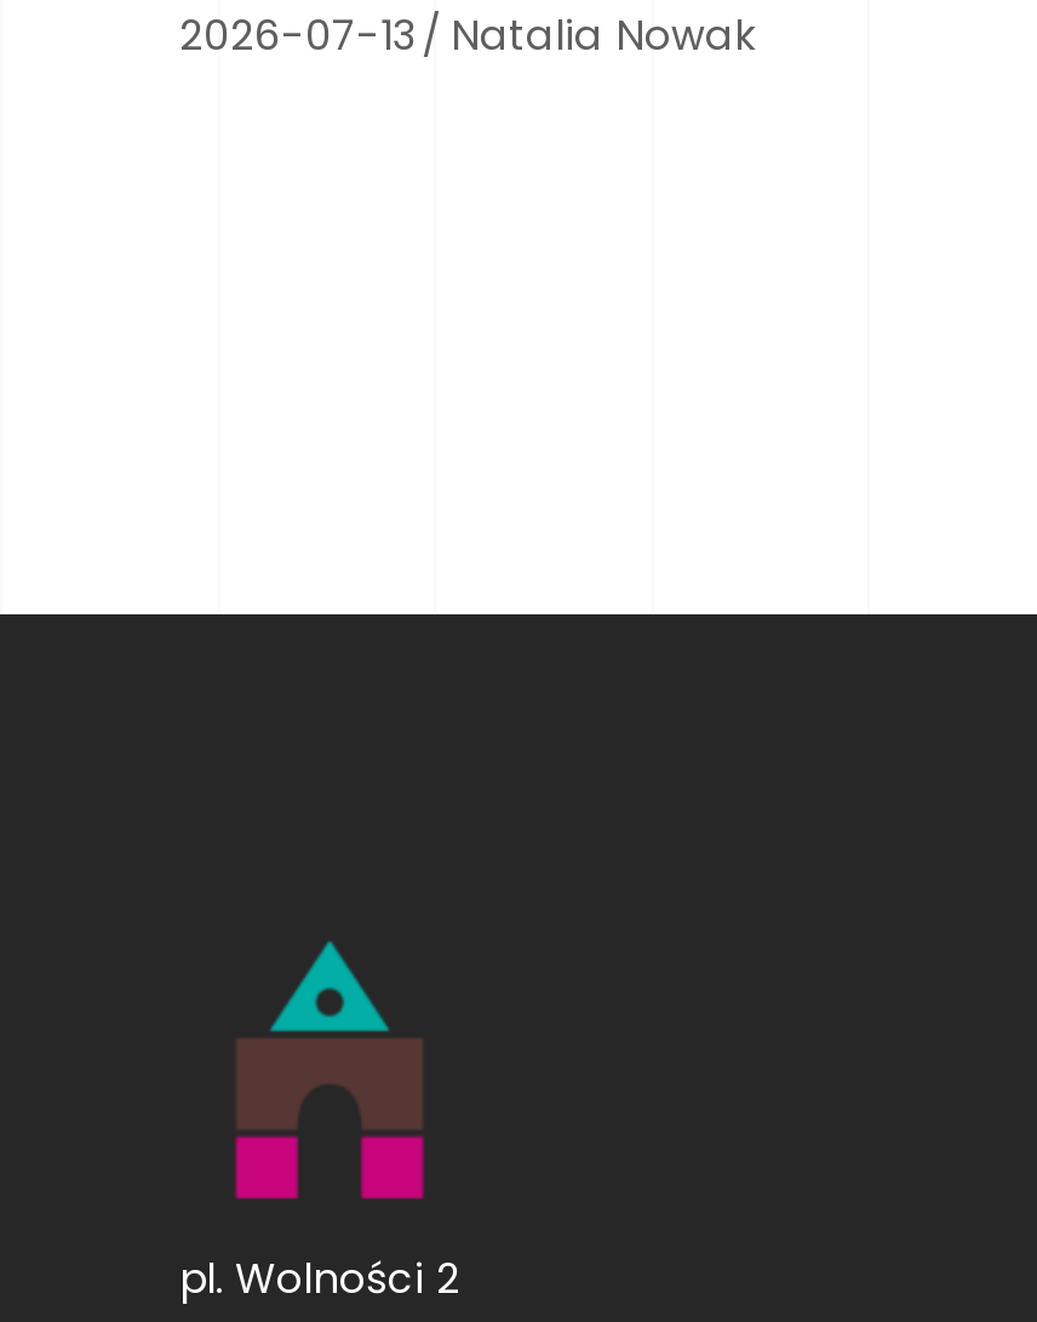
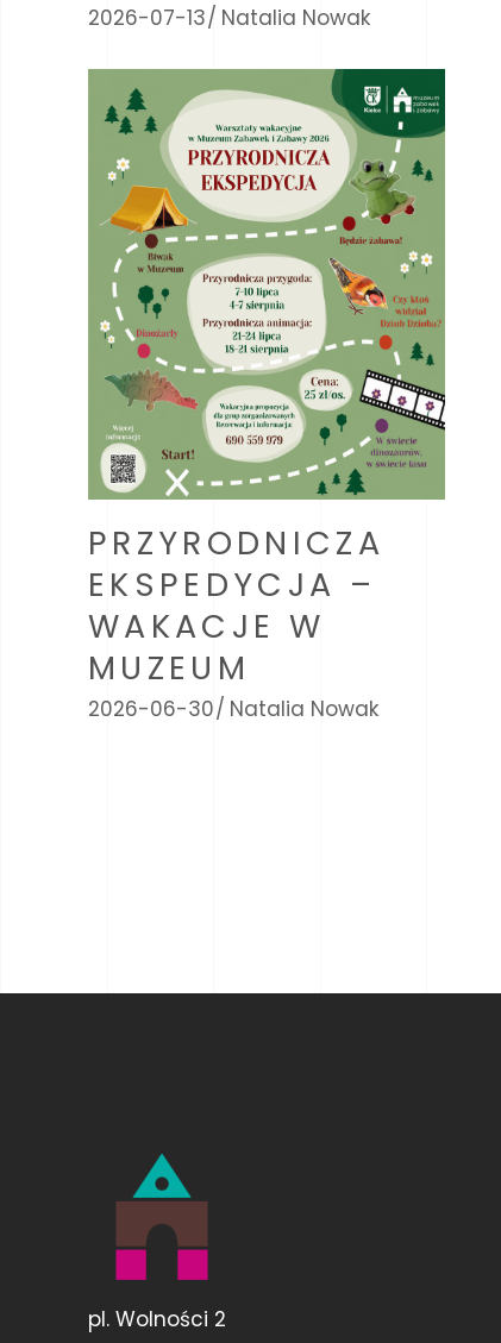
none -> [87,68,446,724] [image] | PRZYRODNICZA | EKSPEDYCJA – | WAKACJE W | MUZEUM | 2026-06-30 Natalia Nowak

